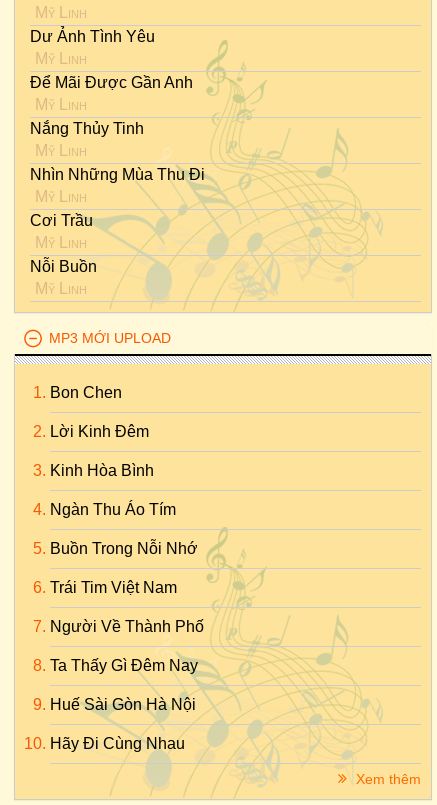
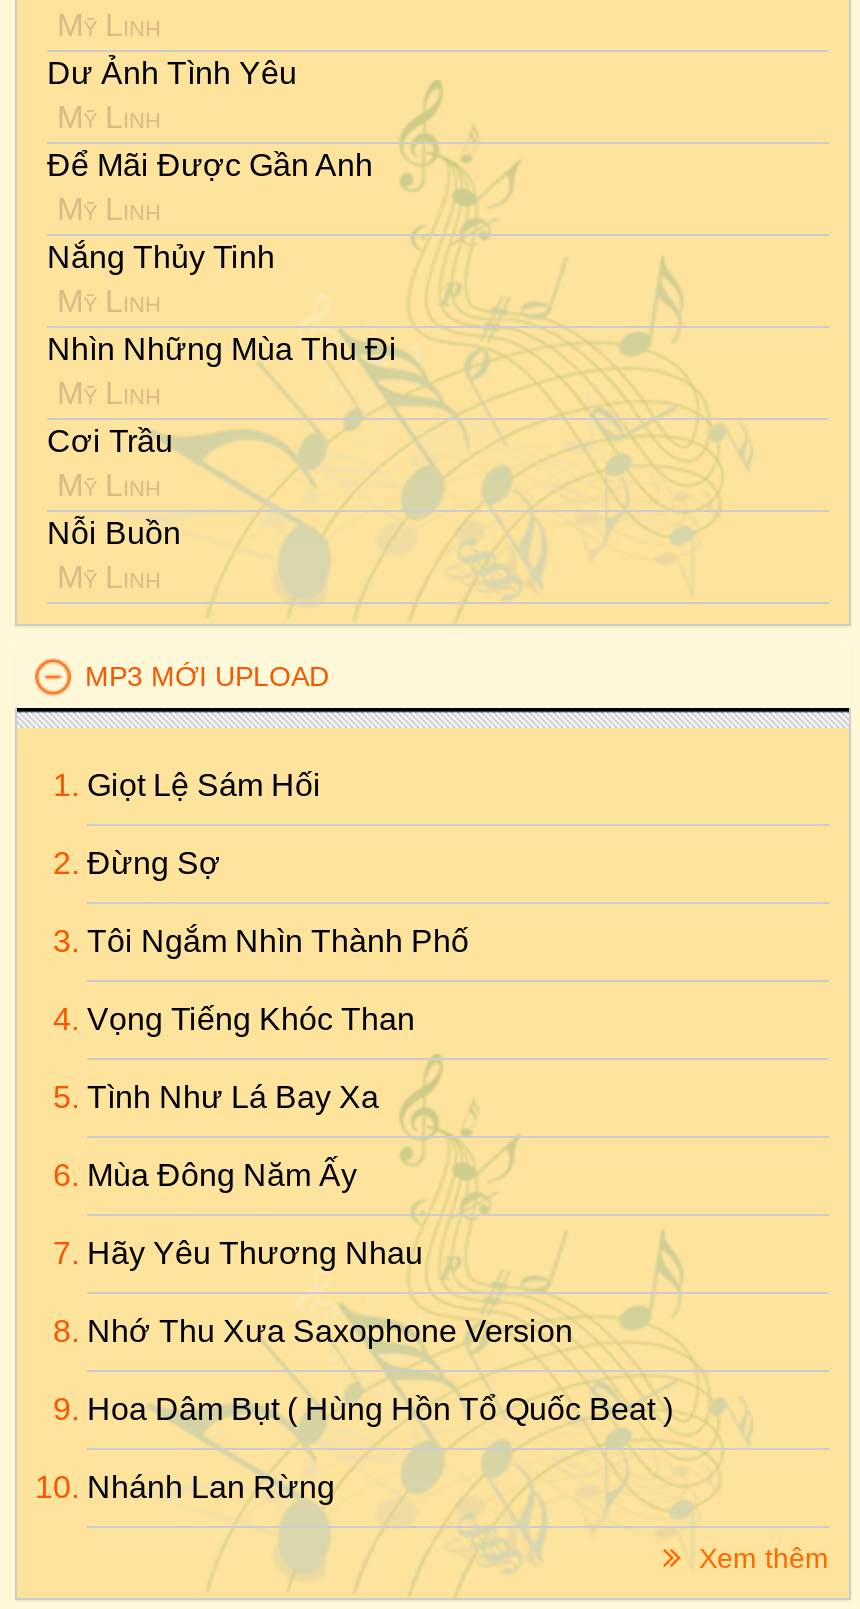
[50,384,122,401] Bon Chen -> [87,768,321,802] Giọt Lệ Sám Hối
[50,423,149,440] Lời Kinh Đêm -> [87,846,221,880] Đừng Sợ
[50,462,154,479] Kinh Hòa Bình -> [87,924,469,958] Tôi Ngắm Nhìn Thành Phố
[50,501,176,518] Ngàn Thu Áo Tím -> [87,1002,415,1036] Vọng Tiếng Khóc Than
[50,540,198,557] Buồn Trong Nỗi Nhớ -> [87,1080,379,1114] Tình Như Lá Bay Xa
[50,579,177,596] Trái Tim Việt Nam -> [87,1158,357,1192] Mùa Đông Năm Ấy
[50,618,204,635] Người Về Thành Phố -> [87,1236,423,1270] Hãy Yêu Thương Nhau
[50,657,198,674] Ta Thấy Gì Đêm Nay -> [87,1314,573,1348] Nhớ Thu Xưa Saxophone Version
[50,696,196,713] Huế Sài Gòn Hà Nội -> [87,1392,673,1426] Hoa Dâm Bụt ( Hùng Hồn Tổ Quốc Beat )
[50,735,185,752] Hãy Đi Cùng Nhau -> [87,1470,335,1504] Nhánh Lan Rừng

